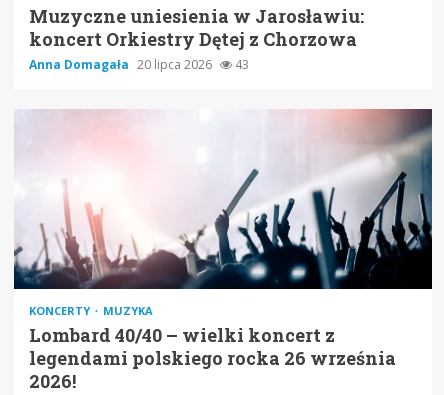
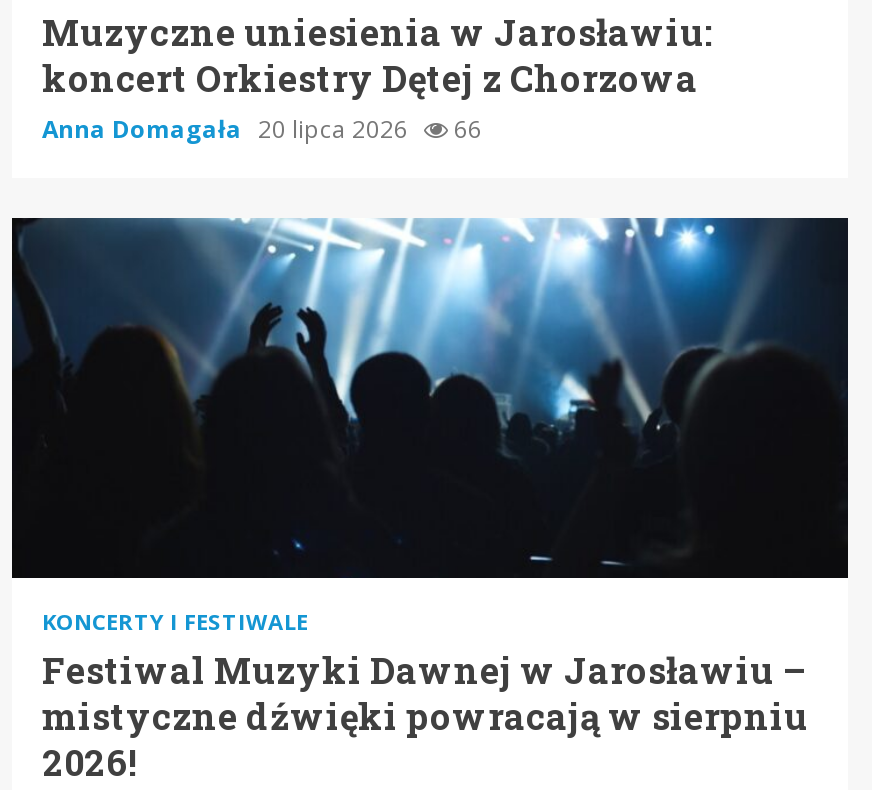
[29,56,249,73] Anna Domagała 20 lipca 2026 43 -> [42,111,482,145] Anna Domagała 20 lipca 2026 66
[13,108,433,370] [image] | KONCERTY | MUZYKA | Lombard 40/40 – wielki koncert z | legendami polskiego rocka 26 września -> [10,216,850,739] [image] | KONCERTY I FESTIWALE | Festiwal Muzyki Dawnej w Jarosławiu – | mistyczne dźwięki powracają w sierpniu

